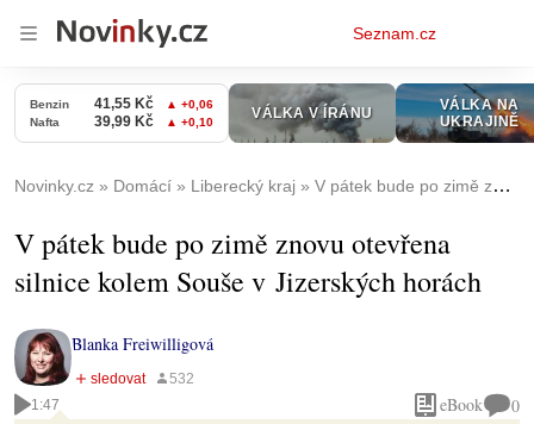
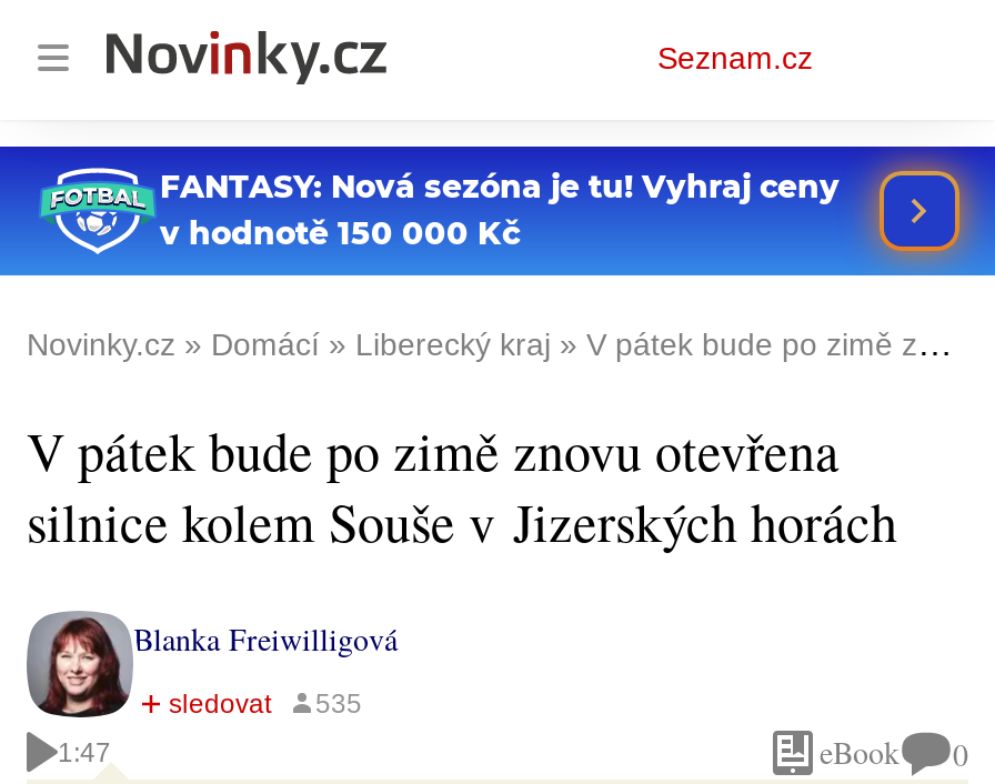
[4,81,530,149] [image] -> [7,144,988,278] [image]

